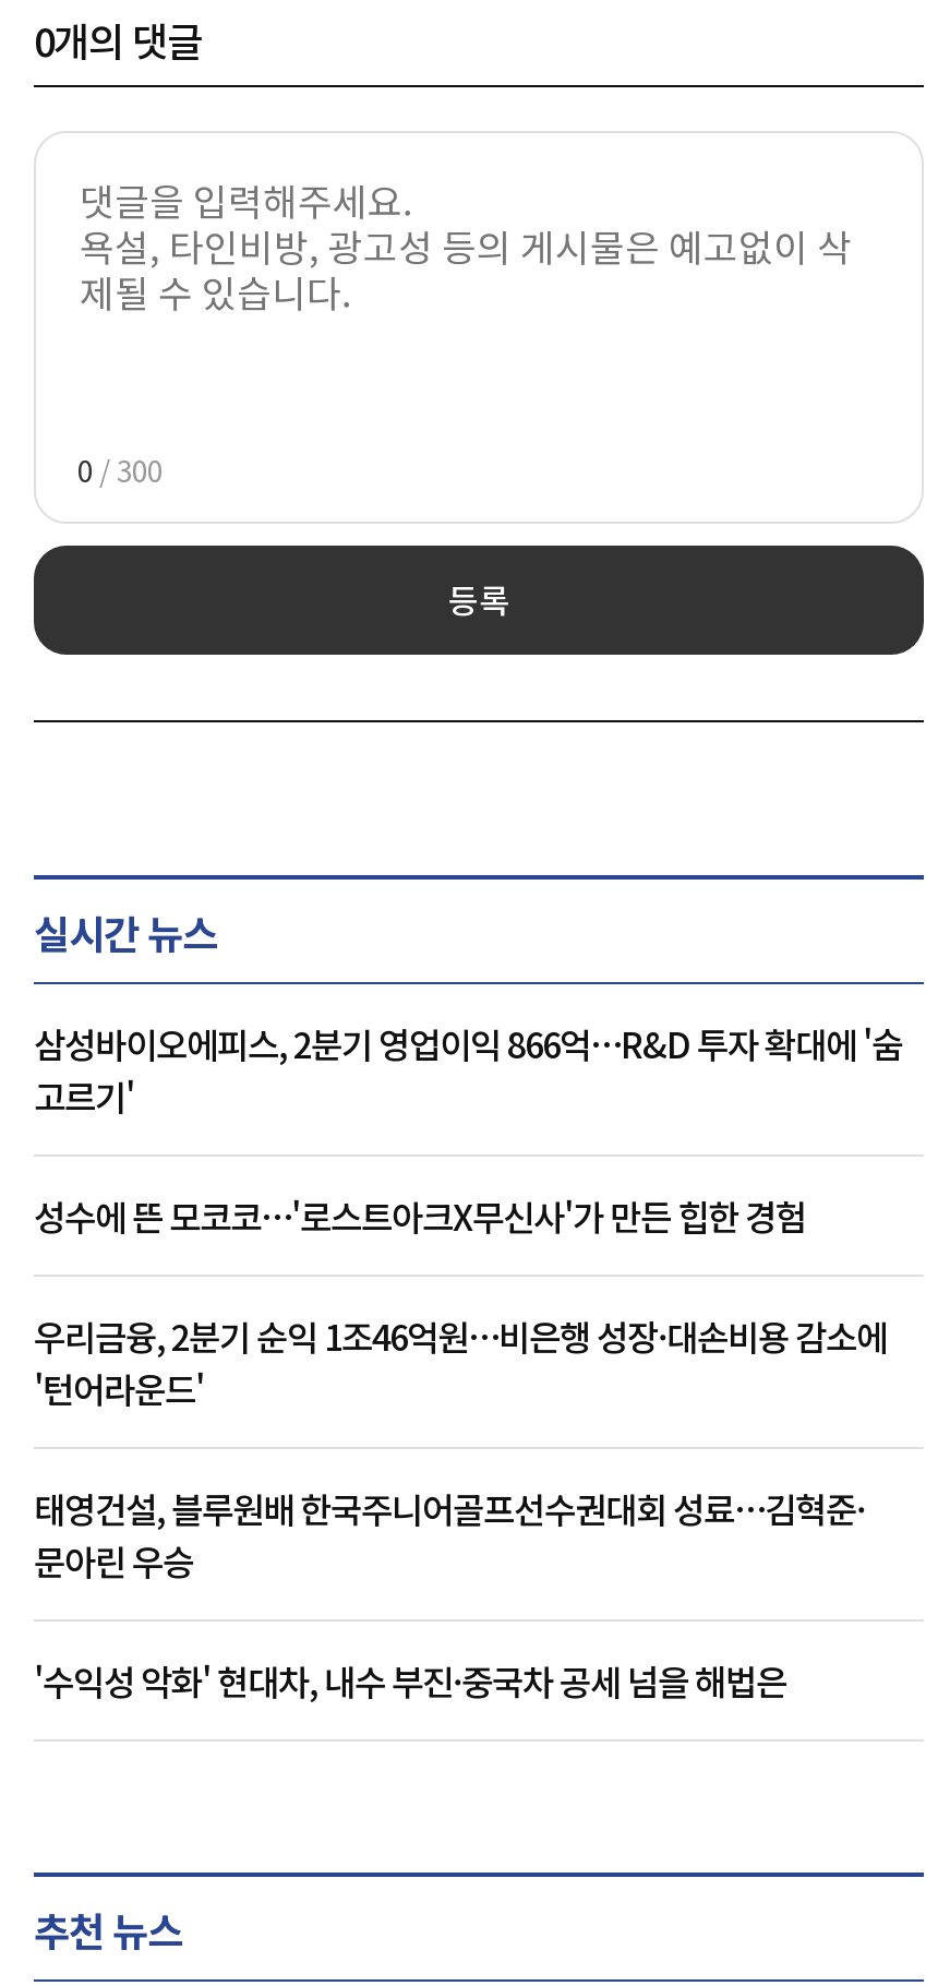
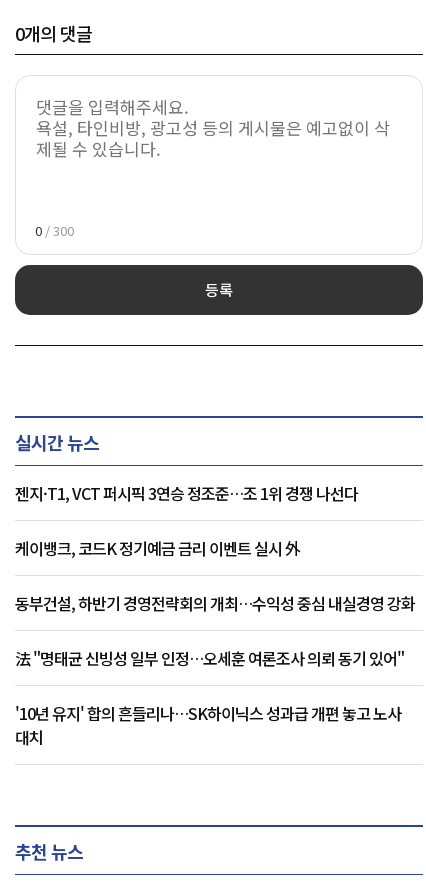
[34,1017,902,1122] 삼성바이오에피스, 2분기 영업이익 866억…R&D 투자 확대에 '숨 | 고르기' -> [15,481,358,505] 젠지·T1, VCT 퍼시픽 3연승 정조준…조 1위 경쟁 나선다
[34,1189,806,1242] 성수에 뜬 모코코…'로스트아크X무신사'가 만든 힙한 경험 -> [15,536,300,560] 케이뱅크, 코드K 정기예금 금리 이벤트 실시 外
[34,1309,887,1414] 우리금융, 2분기 순익 1조46억원…비은행 성장·대손비용 감소에 | '턴어라운드' -> [15,591,415,615] 동부건설, 하반기 경영전략회의 개최…수익성 중심 내실경영 강화
[34,1482,865,1586] 태영건설, 블루원배 한국주니어골프선수권대회 성료…김혁준· | 문아린 우승 -> [15,646,404,670] 法 "명태균 신빙성 일부 인정…오세훈 여론조사 의뢰 동기 있어"
[34,1654,793,1706] '수익성 악화' 현대차, 내수 부진·중국차 공세 넘을 해법은 -> [15,701,401,749] '10년 유지' 합의 흔들리나…SK하이닉스 성과급 개편 놓고 노사 | 대치

